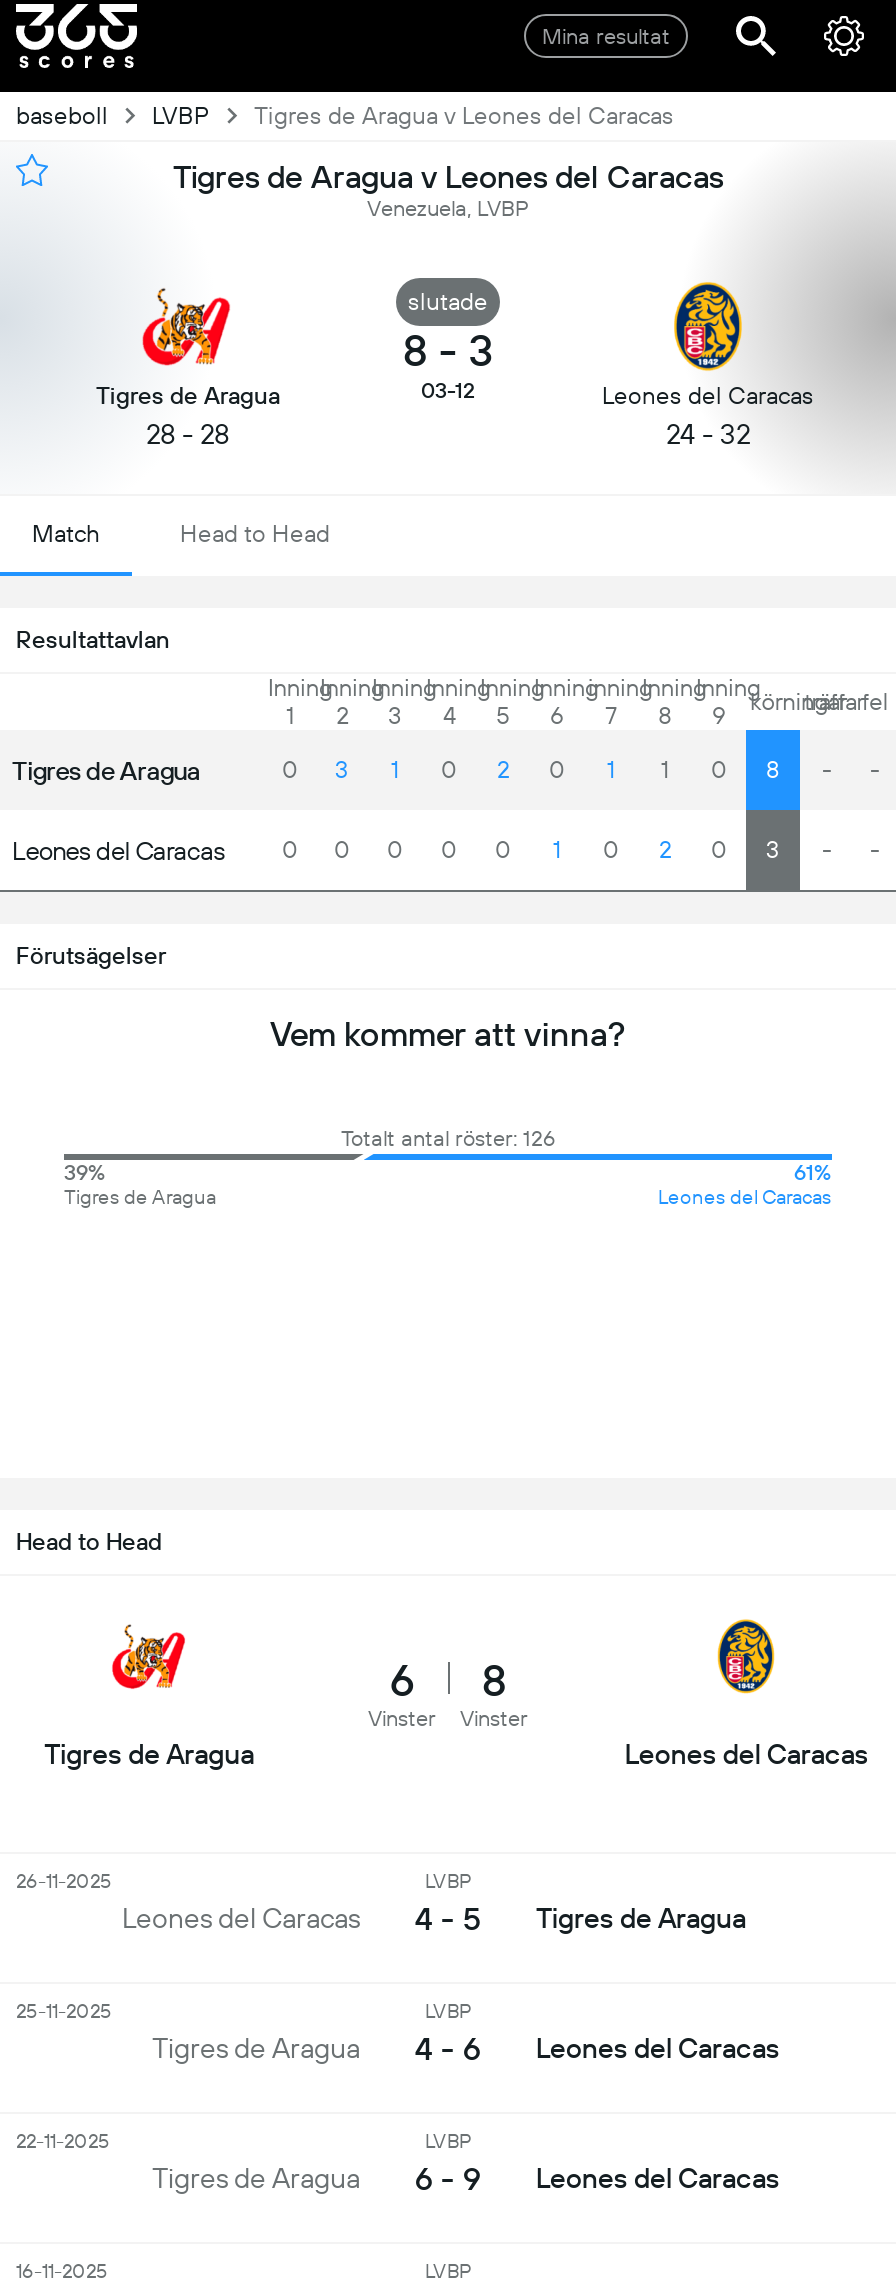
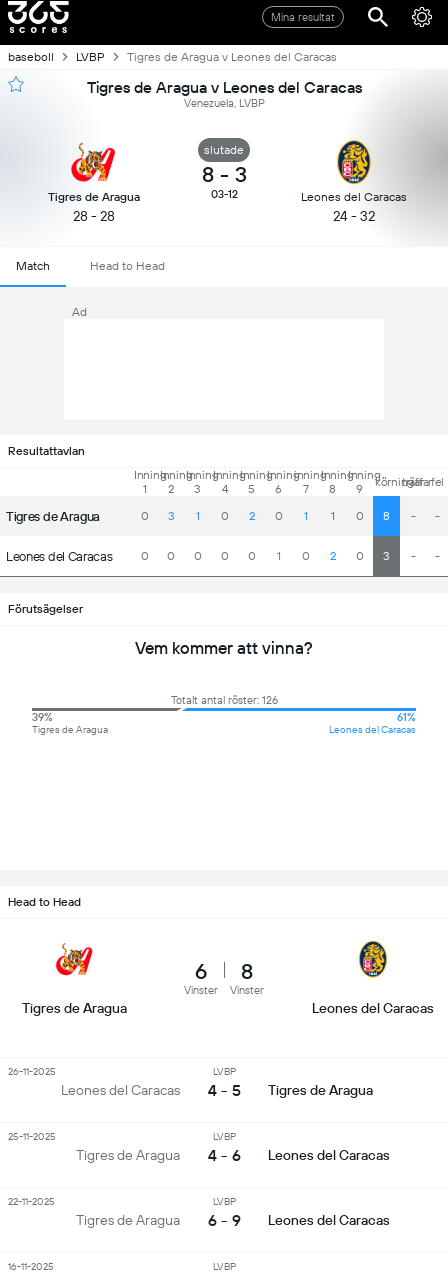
none -> [72,305,87,319] Ad

